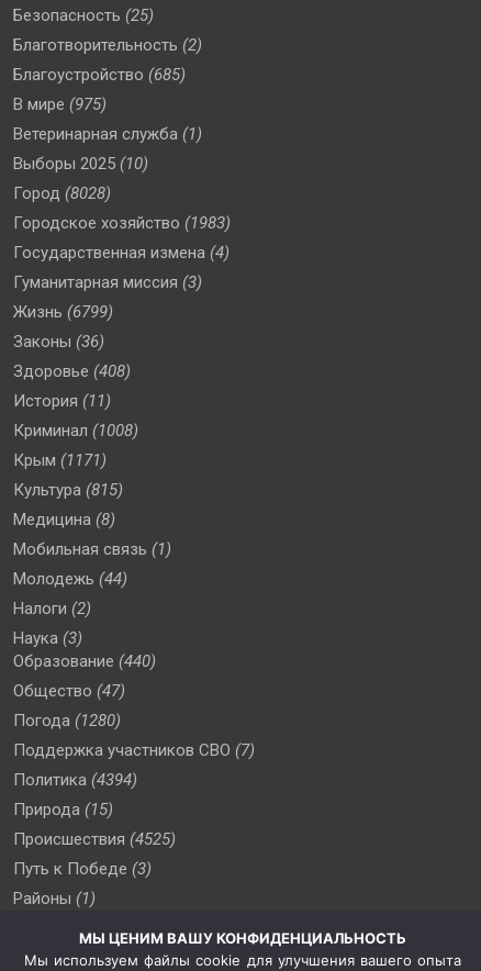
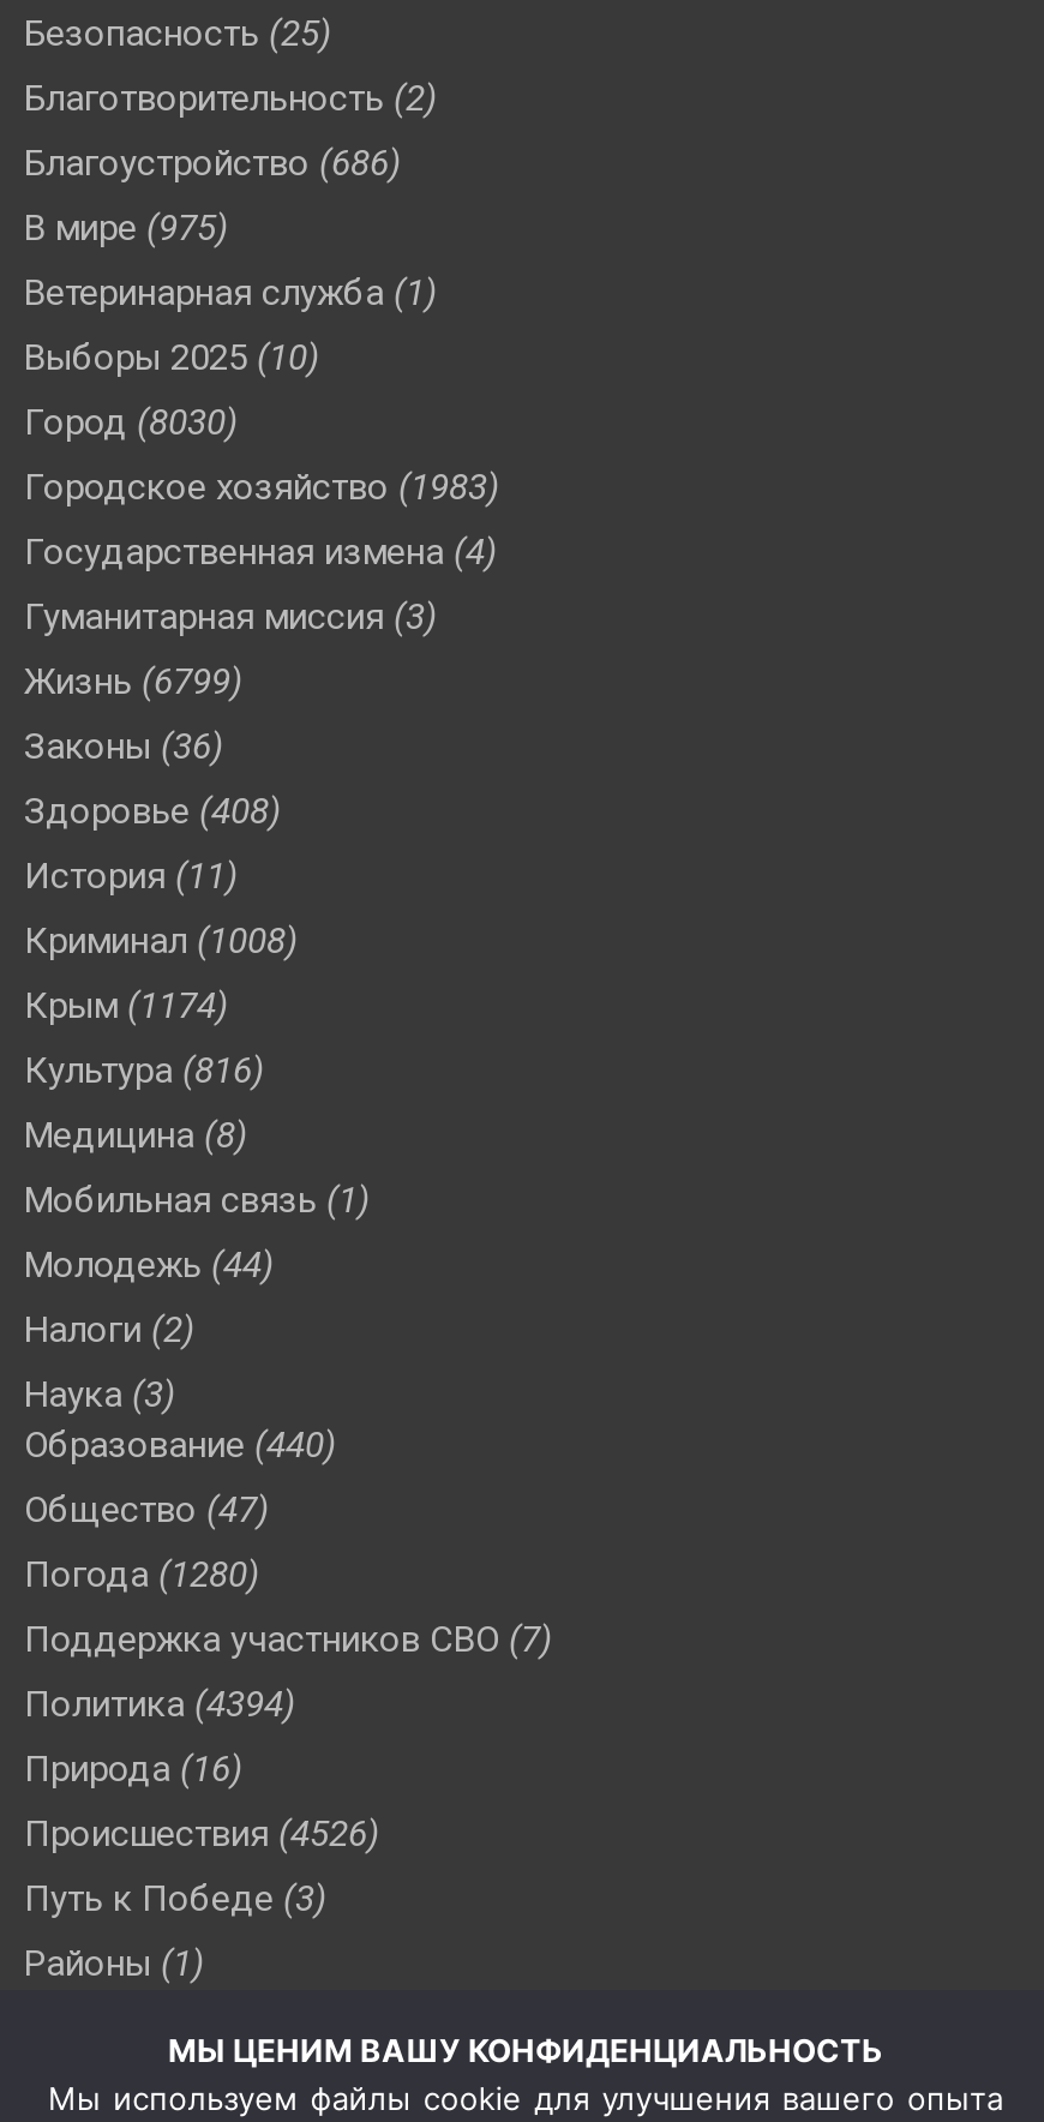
[13,65,186,85] Благоустройство (685) -> [24,142,401,185] Благоустройство (686)
[13,183,111,203] Город (8028) -> [24,401,238,444] Город (8030)
[13,450,107,470] Крым (1171) -> [24,984,228,1027] Крым (1174)
[13,480,123,500] Культура (815) -> [24,1049,264,1092] Культура (816)
[13,800,113,819] Природа (15) -> [24,1748,242,1791] Природа (16)
[13,829,176,849] Происшествия (4525) -> [24,1812,379,1856] Происшествия (4526)

